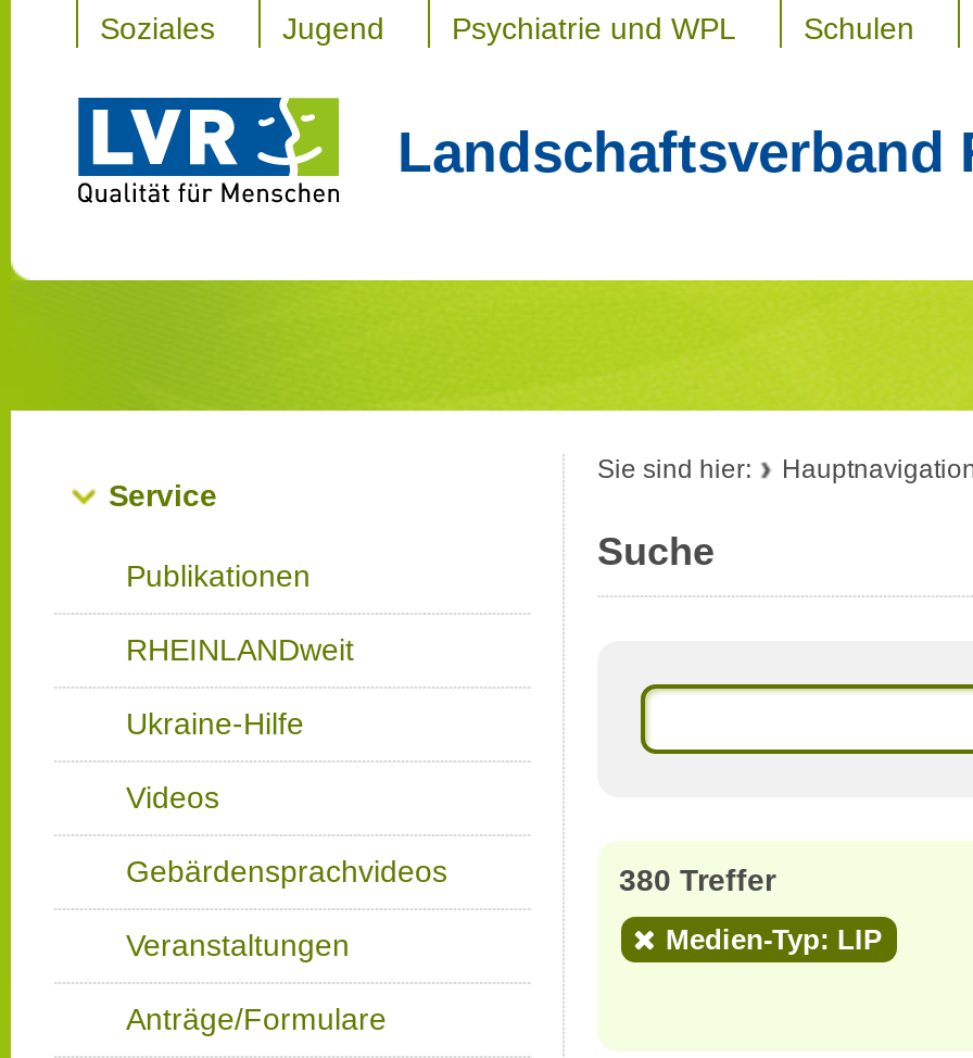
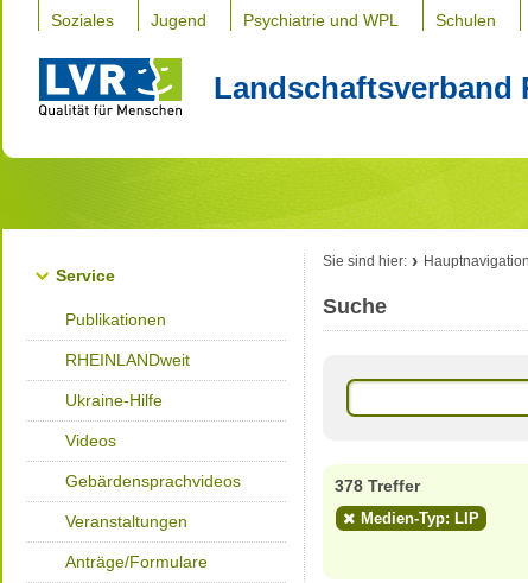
[619,862,775,897] 380 Treffer -> [335,476,420,495] 378 Treffer

